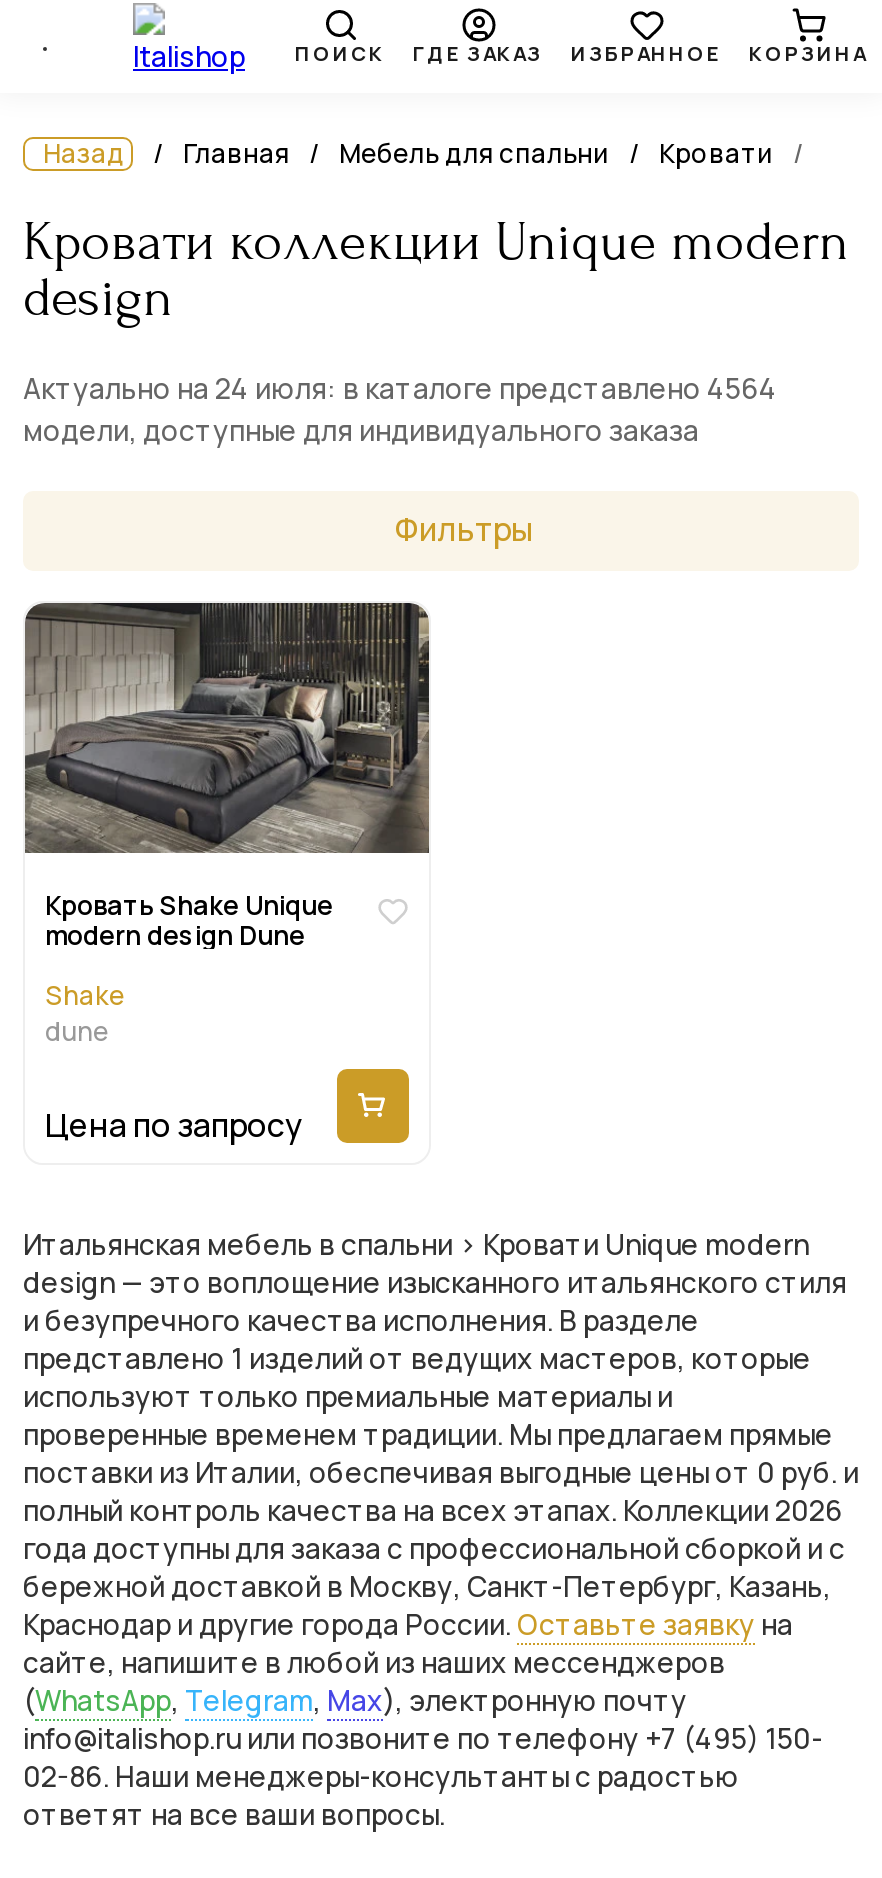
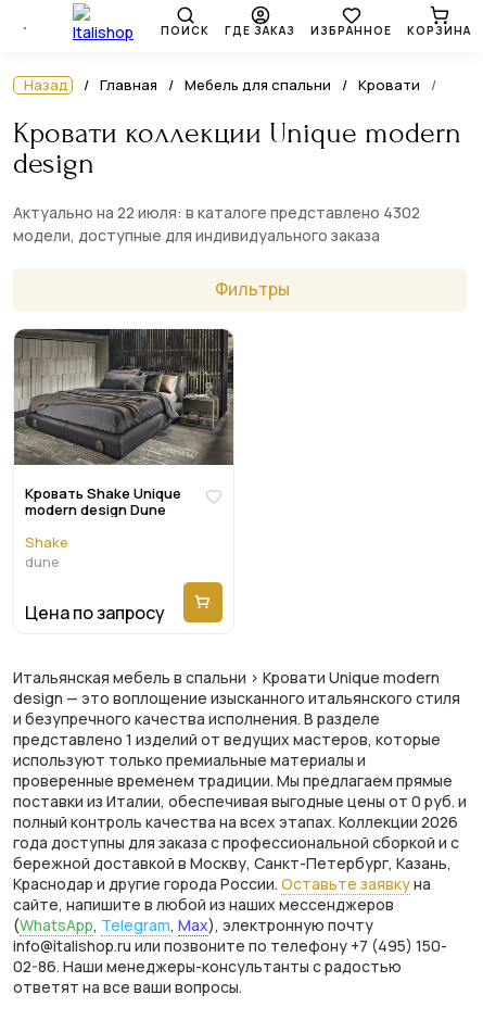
[23,369,777,407] Актуально на 24 июля: в каталоге представлено 4564 -> [13,202,420,223] Актуально на 22 июля: в каталоге представлено 4302

